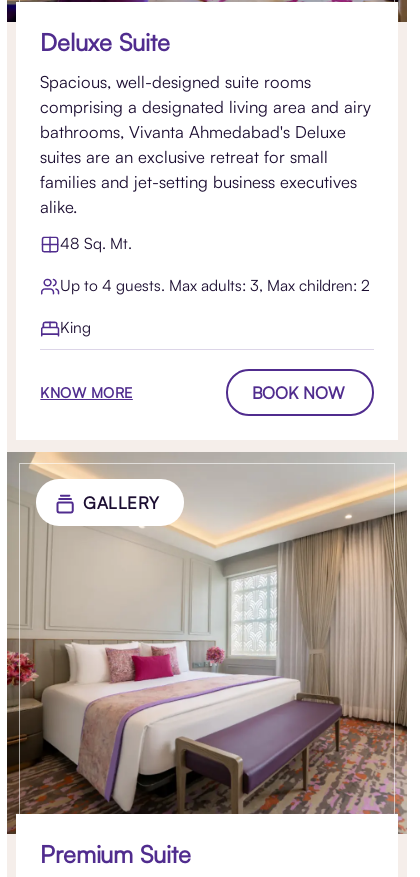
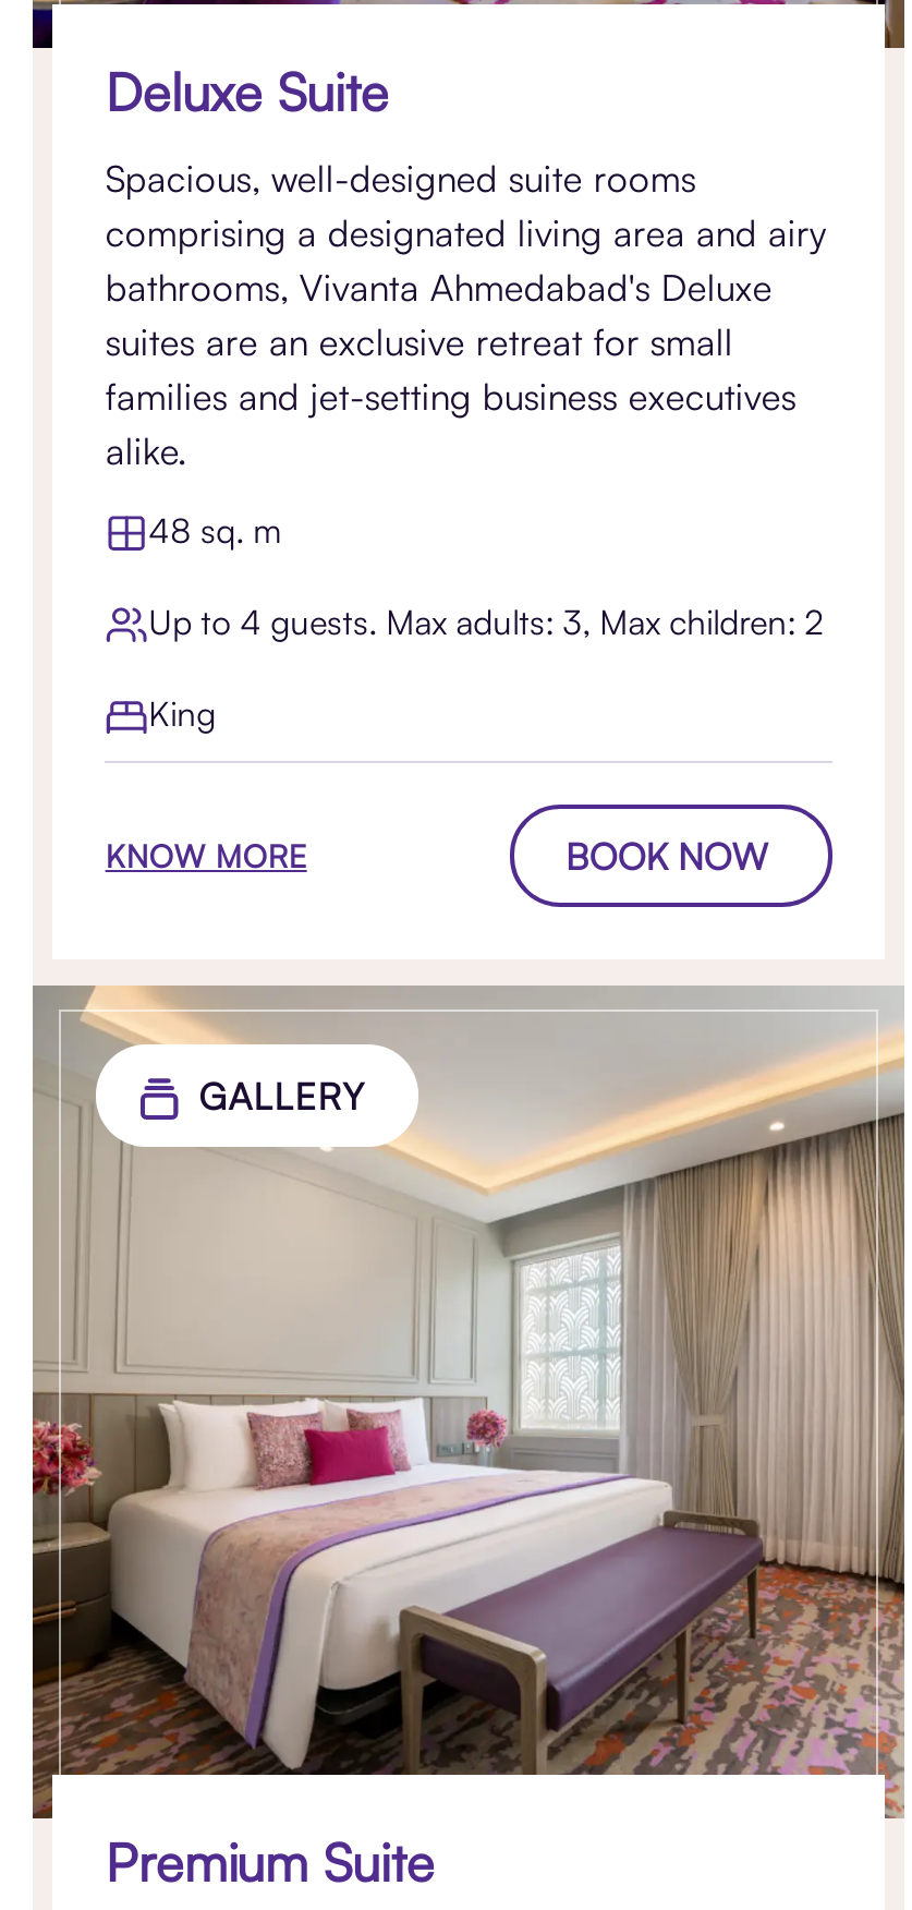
[60,233,132,253] 48 Sq. Mt. -> [148,508,281,551] 48 sq. m

